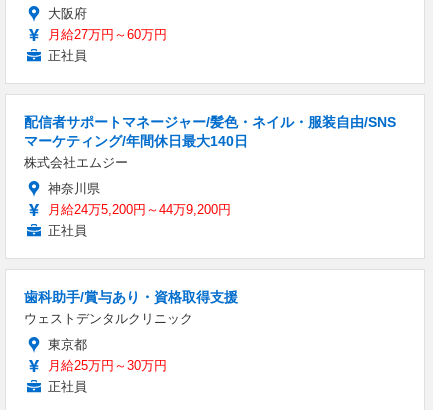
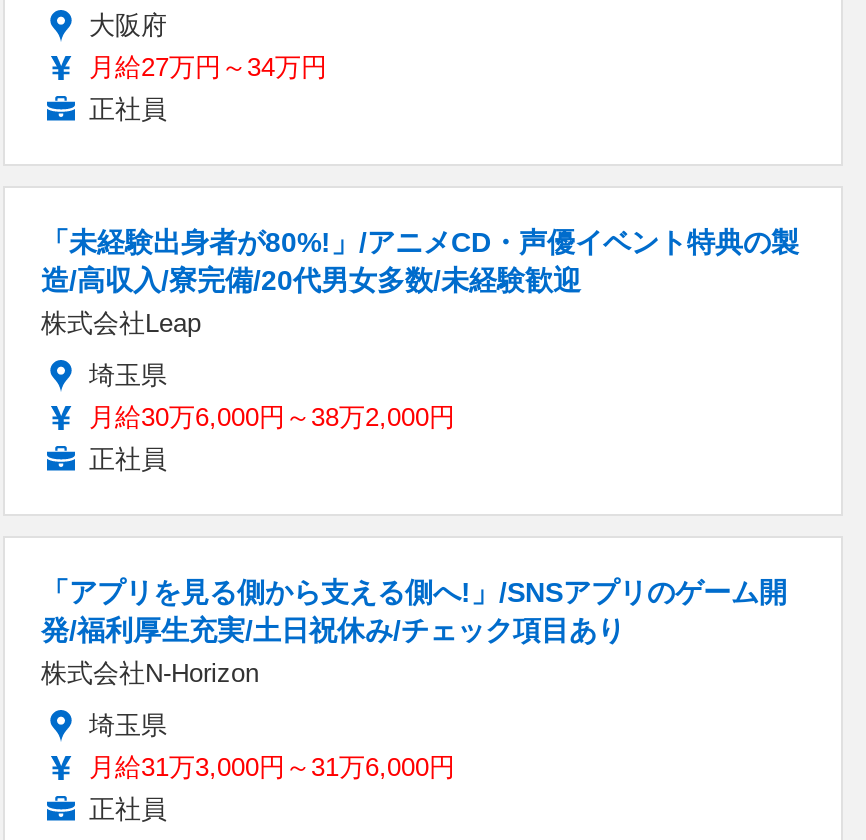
[48,27,167,42] 月給27万円～60万円 -> [89,52,327,82] 月給27万円～34万円
[24,114,396,170] 配信者サポートマネージャー/髪色・ネイル・服装自由/SNS | マーケティング/年間休日最大140日 | 株式会社エムジー -> [41,226,799,338] 「未経験出身者が80%!」/アニメCD・声優イベント特典の製 | 造/高収入/寮完備/20代男女多数/未経験歓迎 | 株式会社Leap
[48,181,231,217] 神奈川県 | 月給24万5,200円～44万9,200円 -> [89,360,455,432] 埼玉県 | 月給30万6,000円～38万2,000円
[24,289,238,326] 歯科助手/賞与あり・資格取得支援 | ウェストデンタルクリニック -> [41,576,787,688] 「アプリを見る側から支える側へ!」/SNSアプリのゲーム開 | 発/福利厚生充実/土日祝休み/チェック項目あり | 株式会社N-Horizon
[48,337,167,373] 東京都 | 月給25万円～30万円 -> [89,710,455,782] 埼玉県 | 月給31万3,000円～31万6,000円

